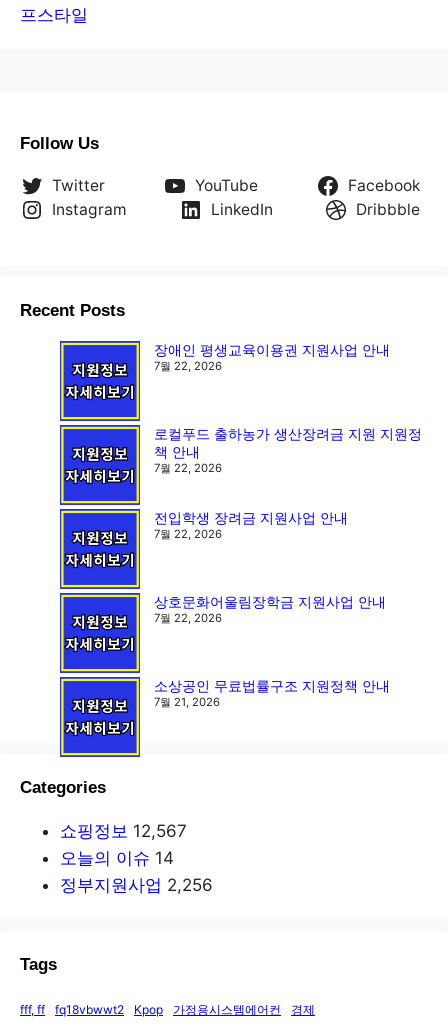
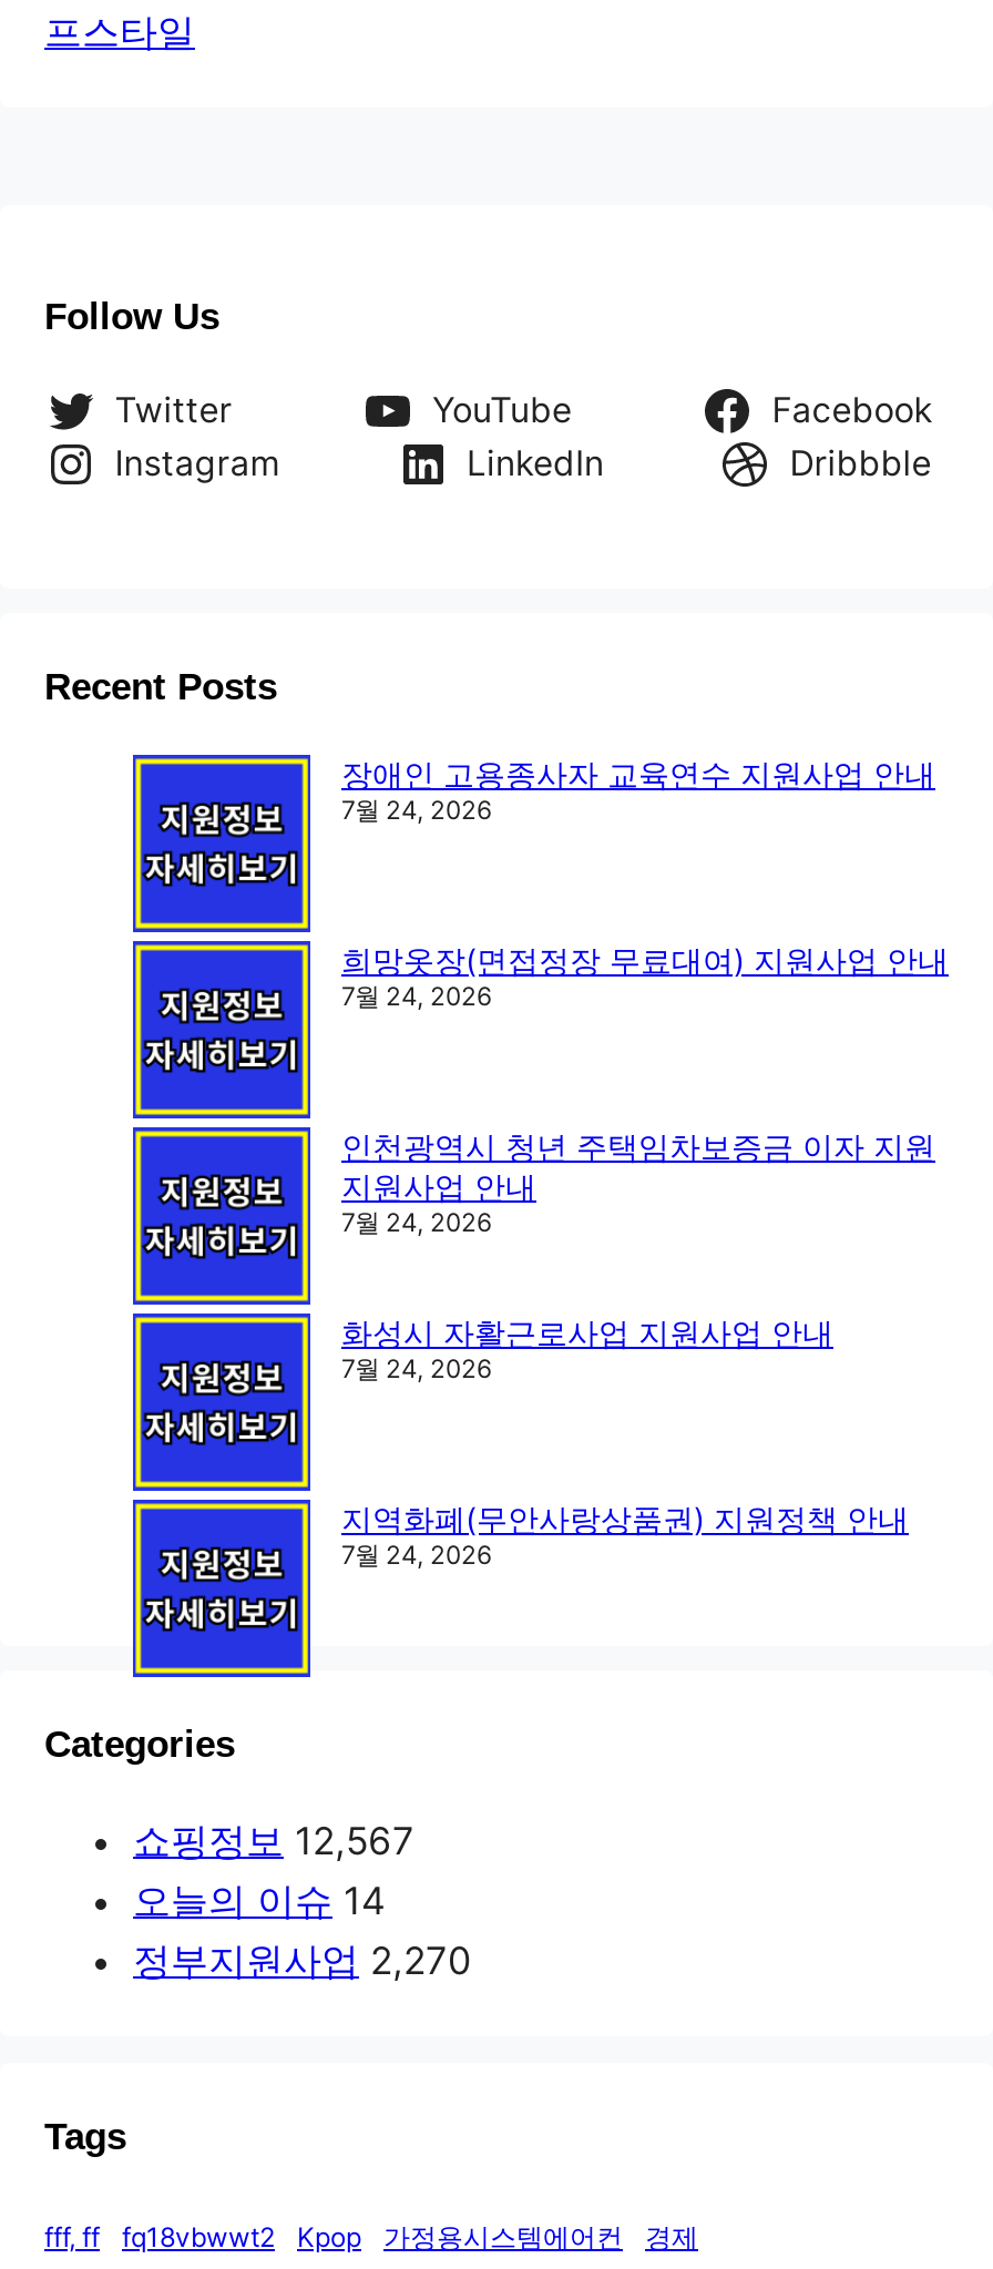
[154,341,390,373] 장애인 평생교육이용권 지원사업 안내 | 7월 22, 2026 -> [341,755,935,826] 장애인 고용종사자 교육연수 지원사업 안내 | 7월 24, 2026
[154,425,422,475] 로컬푸드 출하농가 생산장려금 지원 지원정 | 책 안내 | 7월 22, 2026 -> [341,942,949,1012] 희망옷장(면접정장 무료대여) 지원사업 안내 | 7월 24, 2026
[154,509,348,541] 전입학생 장려금 지원사업 안내 | 7월 22, 2026 -> [341,1128,935,1239] 인천광역시 청년 주택임차보증금 이자 지원 | 지원사업 안내 | 7월 24, 2026
[154,593,386,625] 상호문화어울림장학금 지원사업 안내 | 7월 22, 2026 -> [341,1314,833,1385] 화성시 자활근로사업 지원사업 안내 | 7월 24, 2026
[154,677,390,709] 소상공인 무료법률구조 지원정책 안내 | 7월 21, 2026 -> [341,1500,909,1571] 지역화폐(무안사랑상품권) 지원정책 안내 | 7월 24, 2026
[60,875,213,895] 정부지원사업 2,256 -> [133,1940,472,1984] 정부지원사업 2,270

